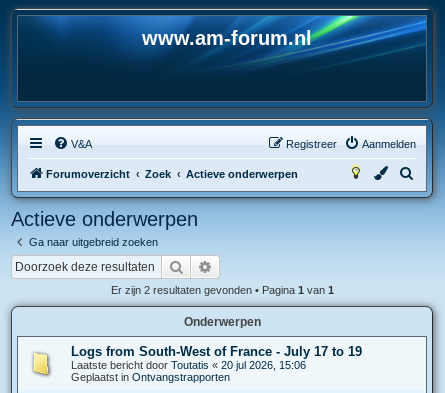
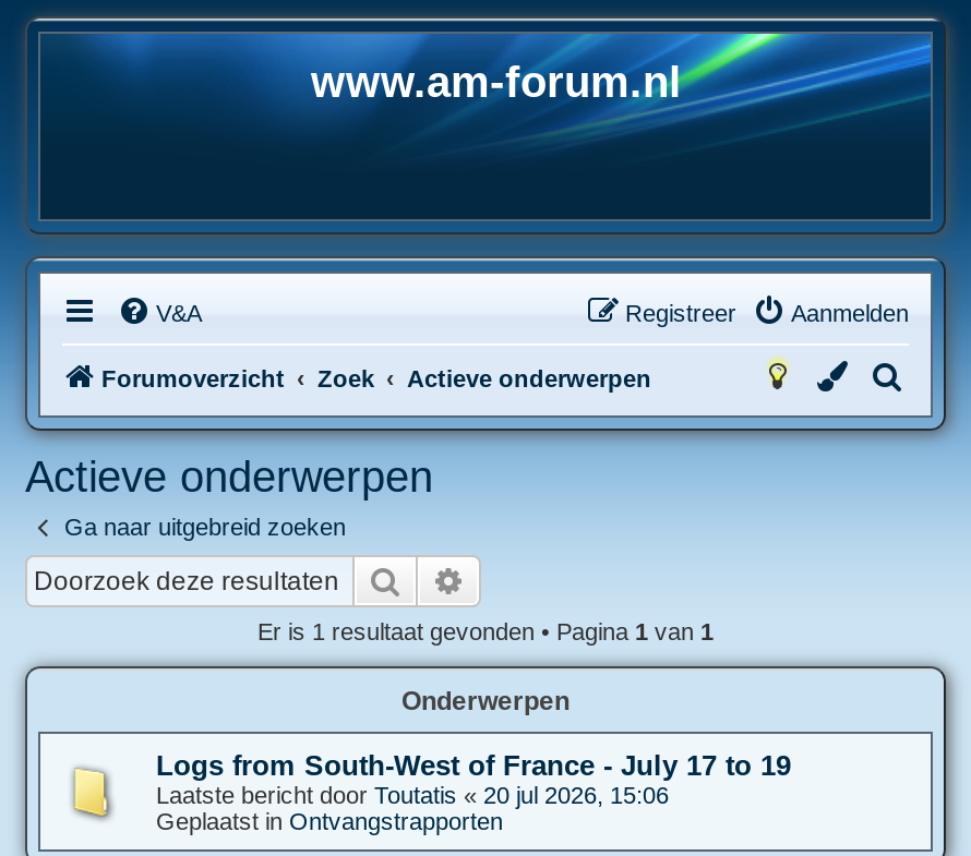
[110,283,333,295] Er zijn 2 resultaten gevonden • Pagina 1 van 1 -> [257,617,714,643] Er is 1 resultaat gevonden • Pagina 1 van 1

